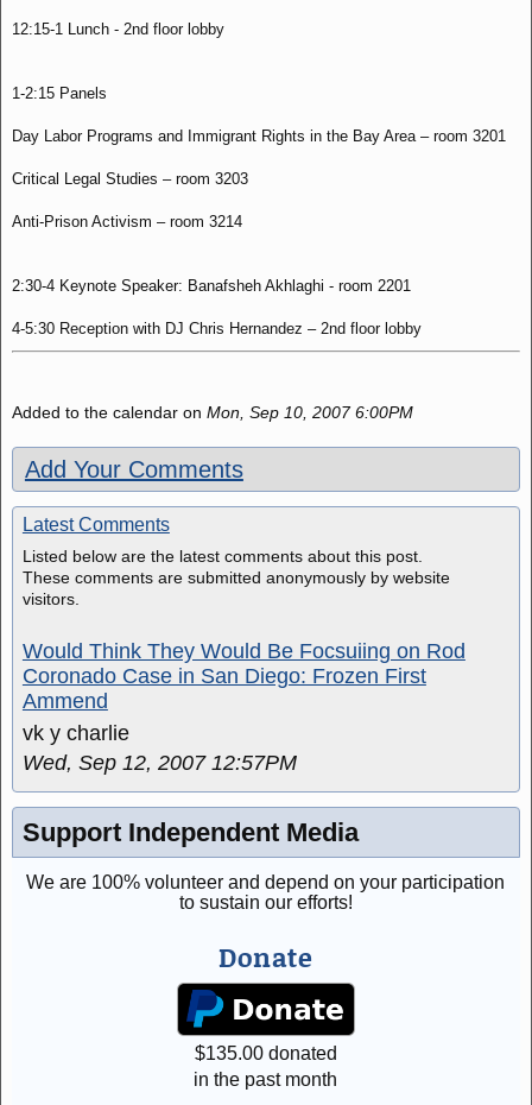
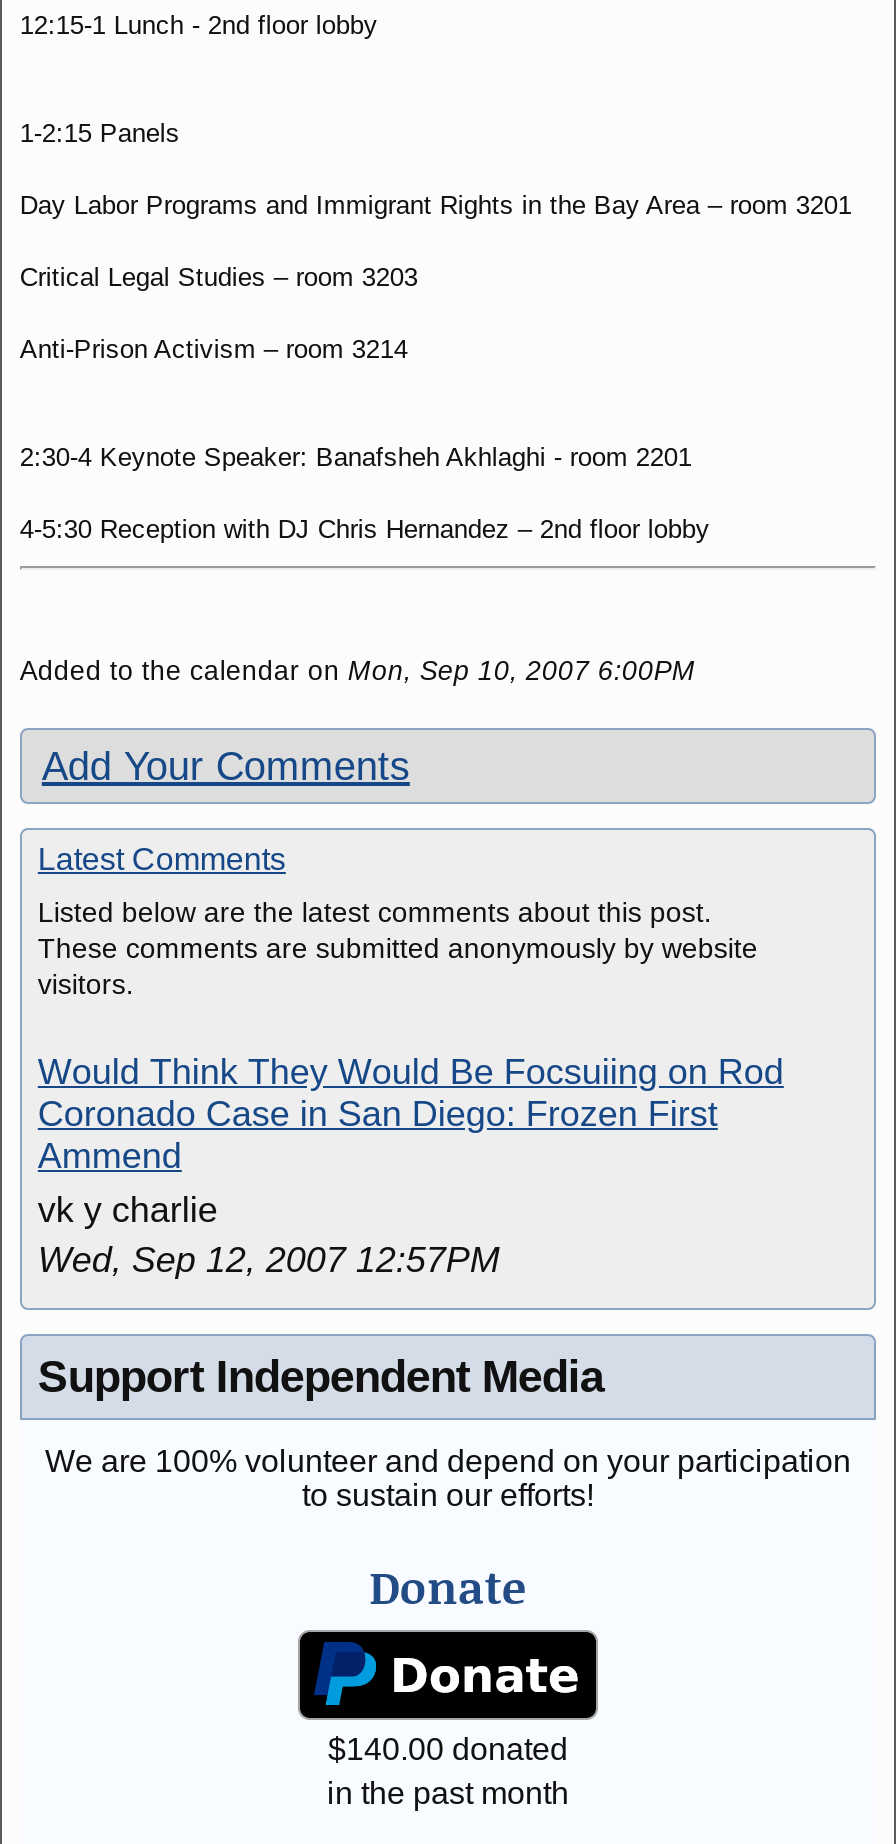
[195,1043,337,1063] $135.00 donated -> [328,1732,568,1766] $140.00 donated

